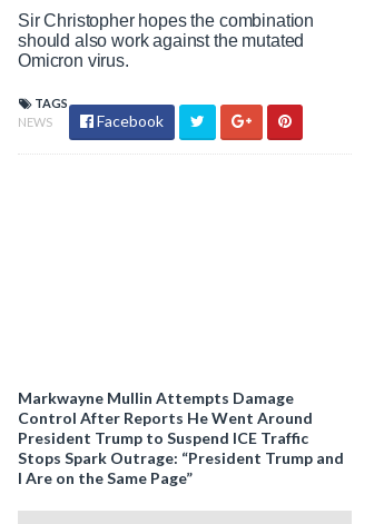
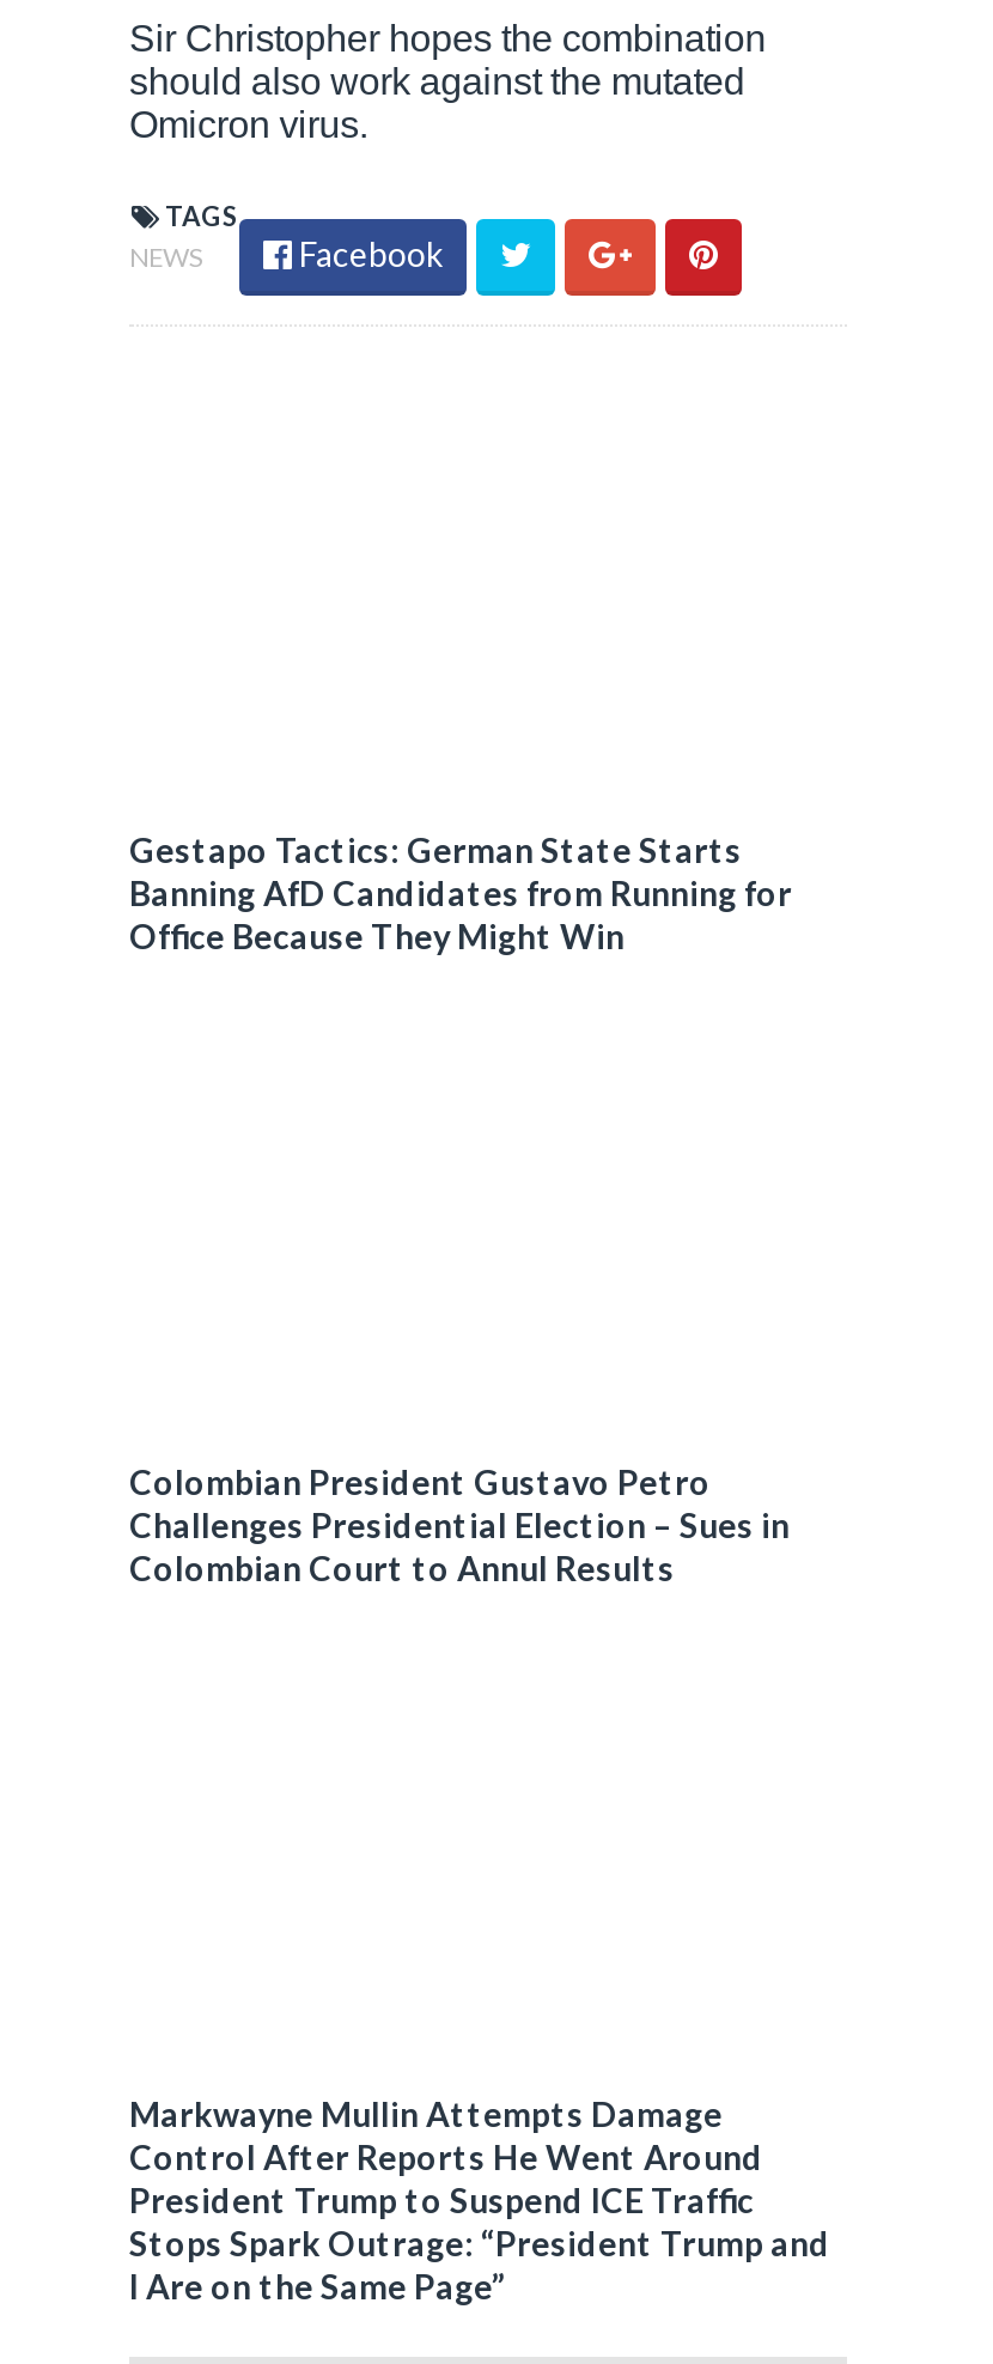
none -> [129,829,792,956] Gestapo Tactics: German State Starts | Banning AfD Candidates from Running for | Office Because They Might Win
none -> [129,1461,790,1588] Colombian President Gustavo Petro | Challenges Presidential Election – Sues in | Colombian Court to Annul Results

